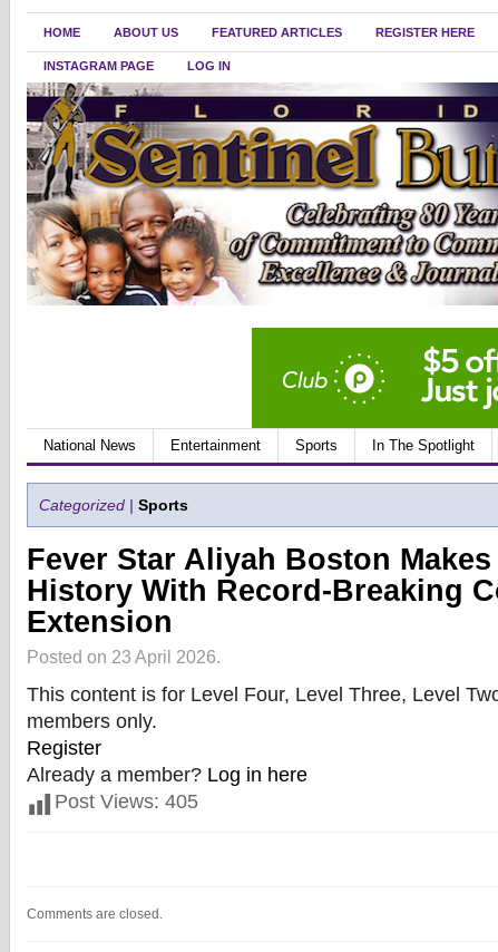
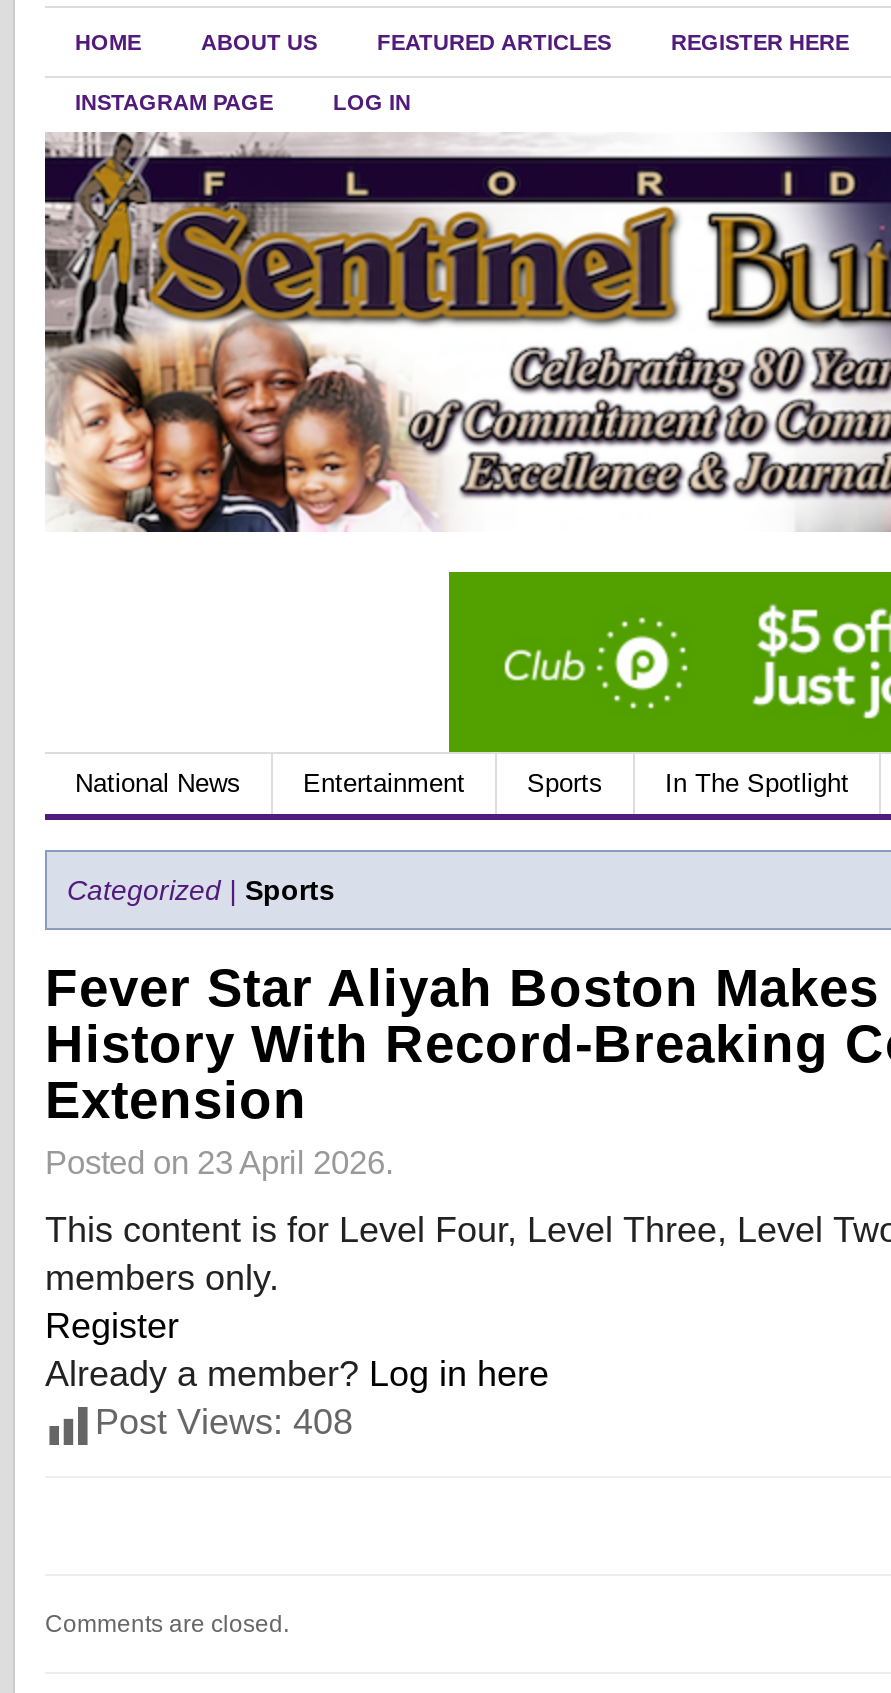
[55,790,198,813] Post Views: 405 -> [95,1402,353,1442] Post Views: 408

